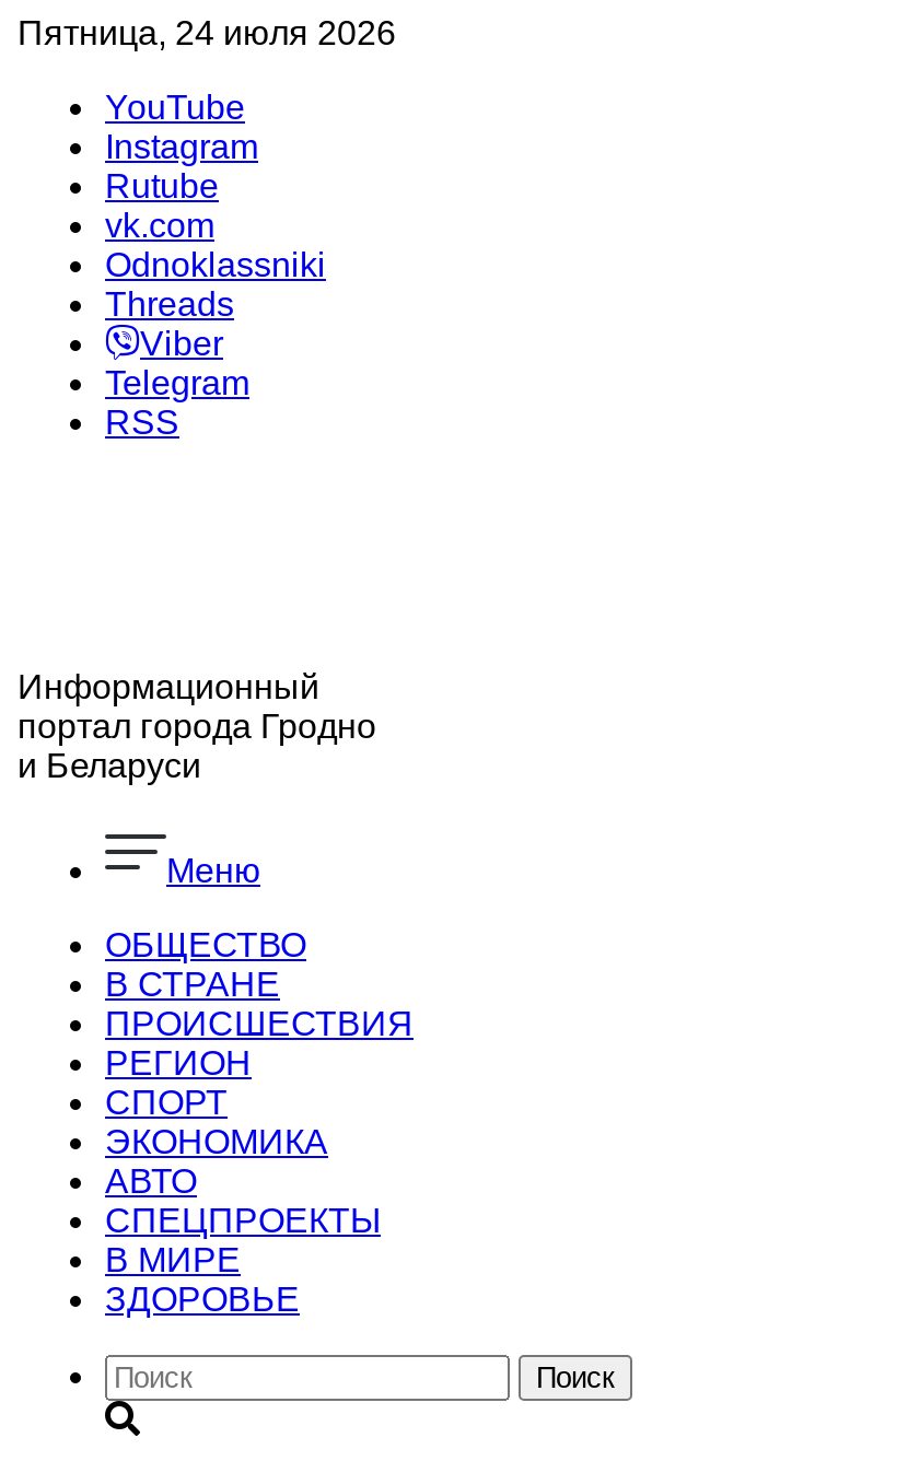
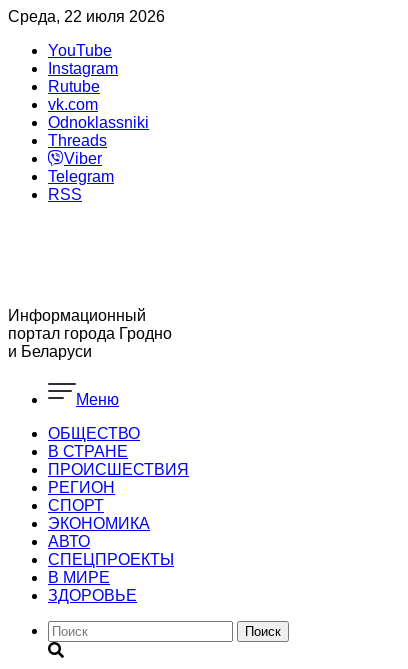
[18,14,396,51] Пятница, 24 июля 2026 -> [8,8,165,25] Среда, 22 июля 2026

